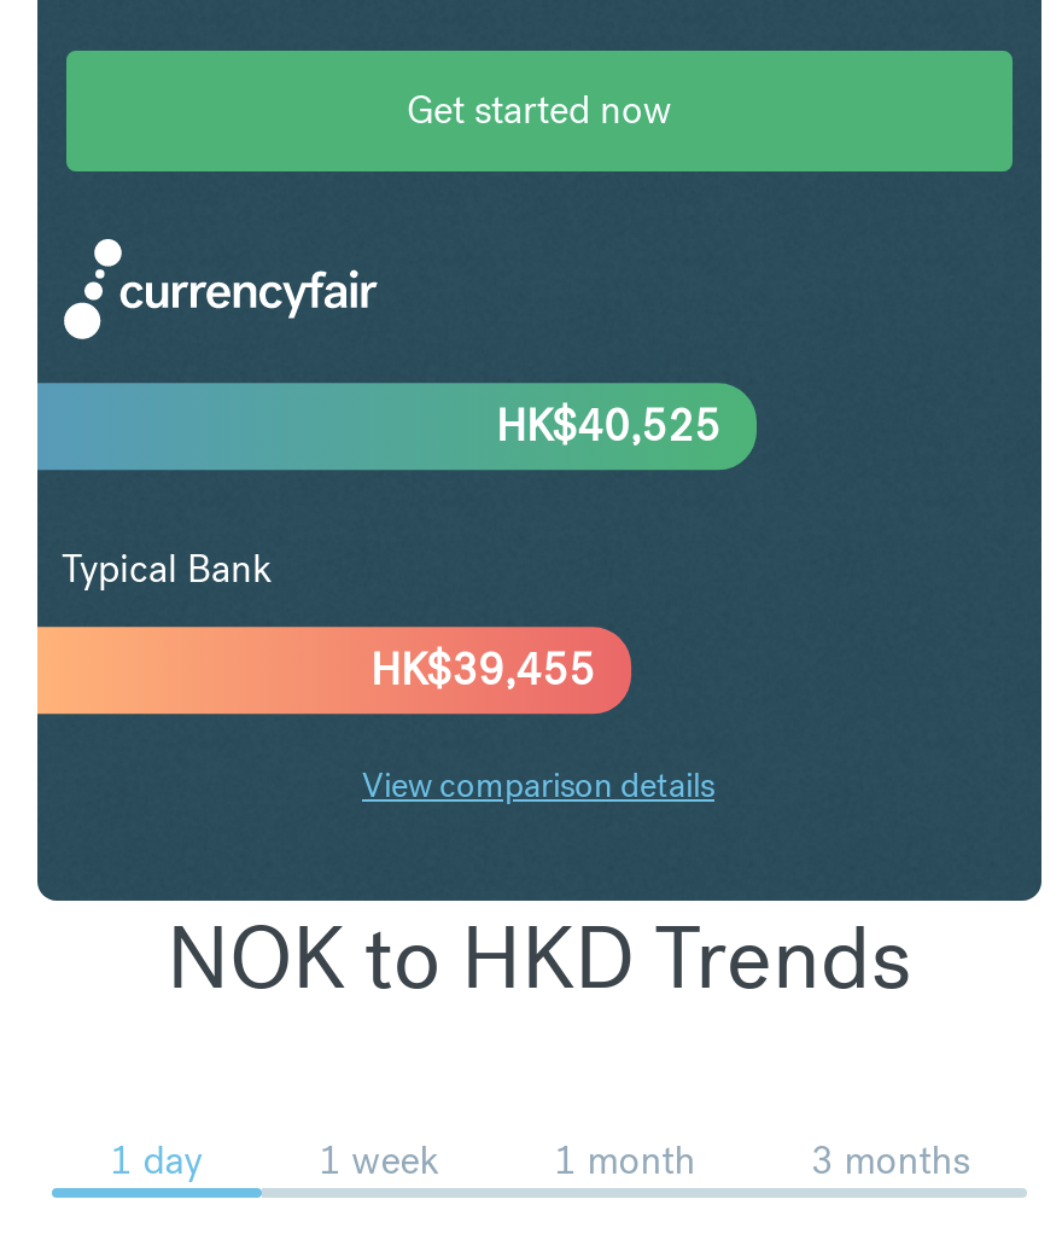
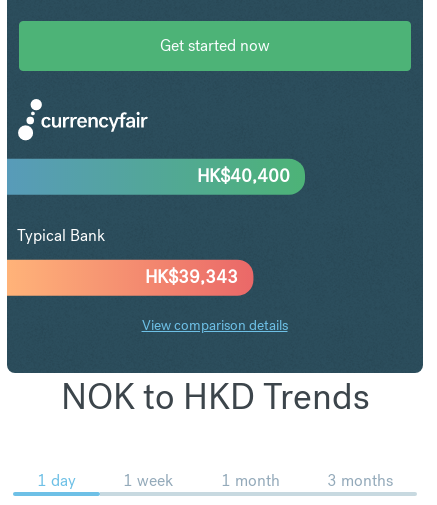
[496,397,720,453] HK$40,525 -> [197,164,290,187] HK$40,400
[370,641,595,697] HK$39,455 -> [145,265,238,288] HK$39,343

